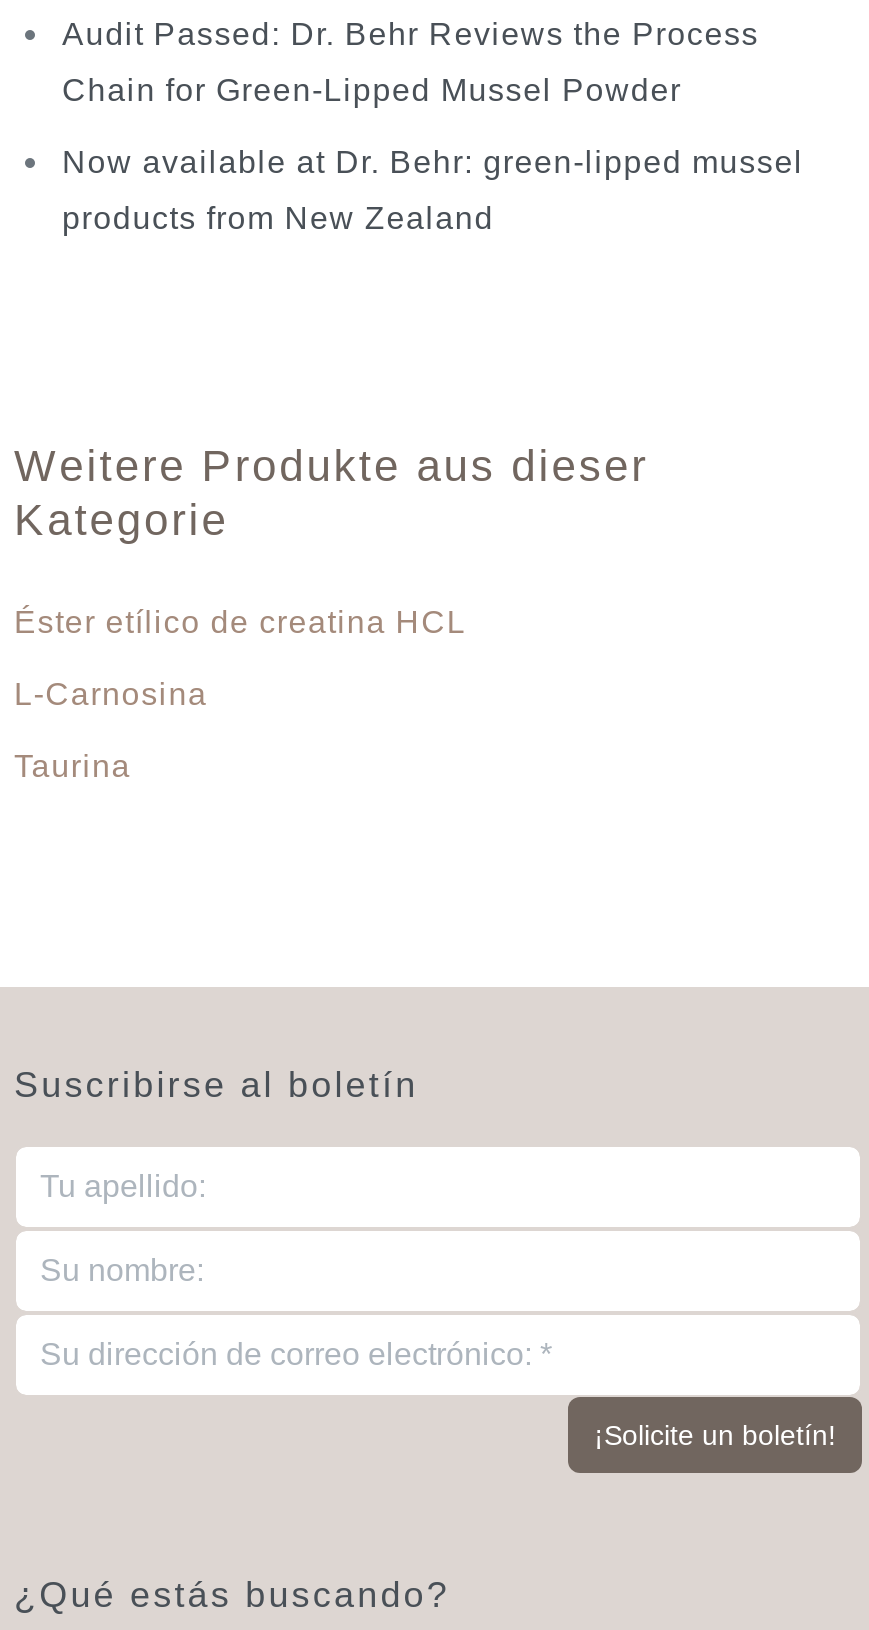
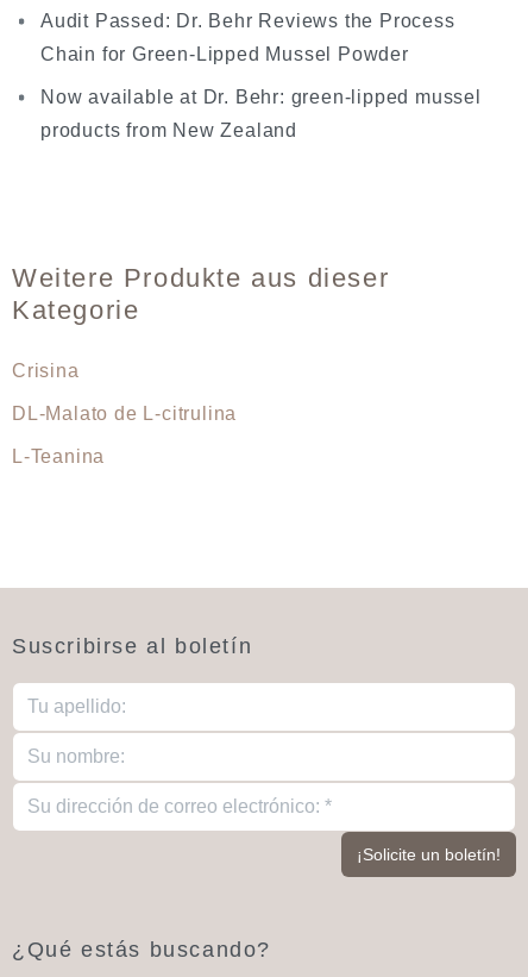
[14,606,466,640] Éster etílico de creatina HCL -> [12,361,79,381] Crisina
[14,678,208,712] L-Carnosina -> [12,404,237,424] DL-Malato de L-citrulina
[14,750,131,784] Taurina -> [12,447,105,467] L-Teanina

